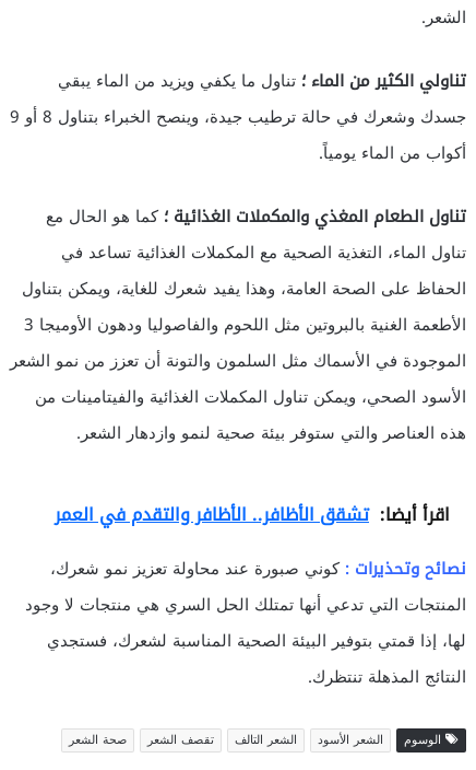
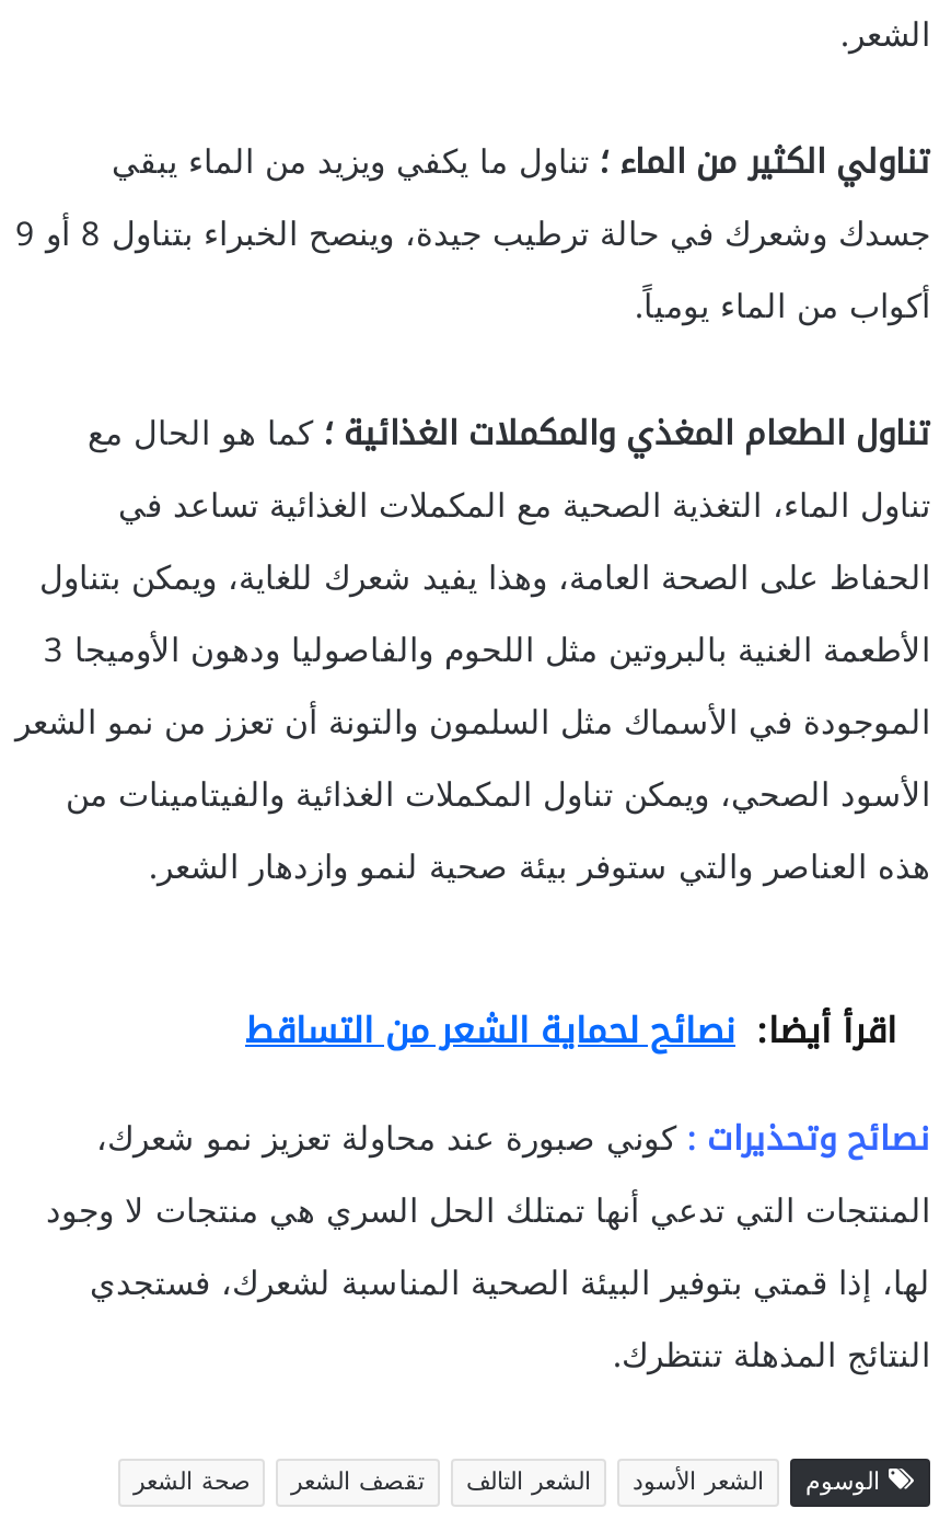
[55,498,450,532] اقرأ أيضا: تشقق الأظافر.. الأظافر والتقدم في العمر -> [245,997,897,1065] اقرأ أيضا: نصائح لحماية الشعر من التساقط

